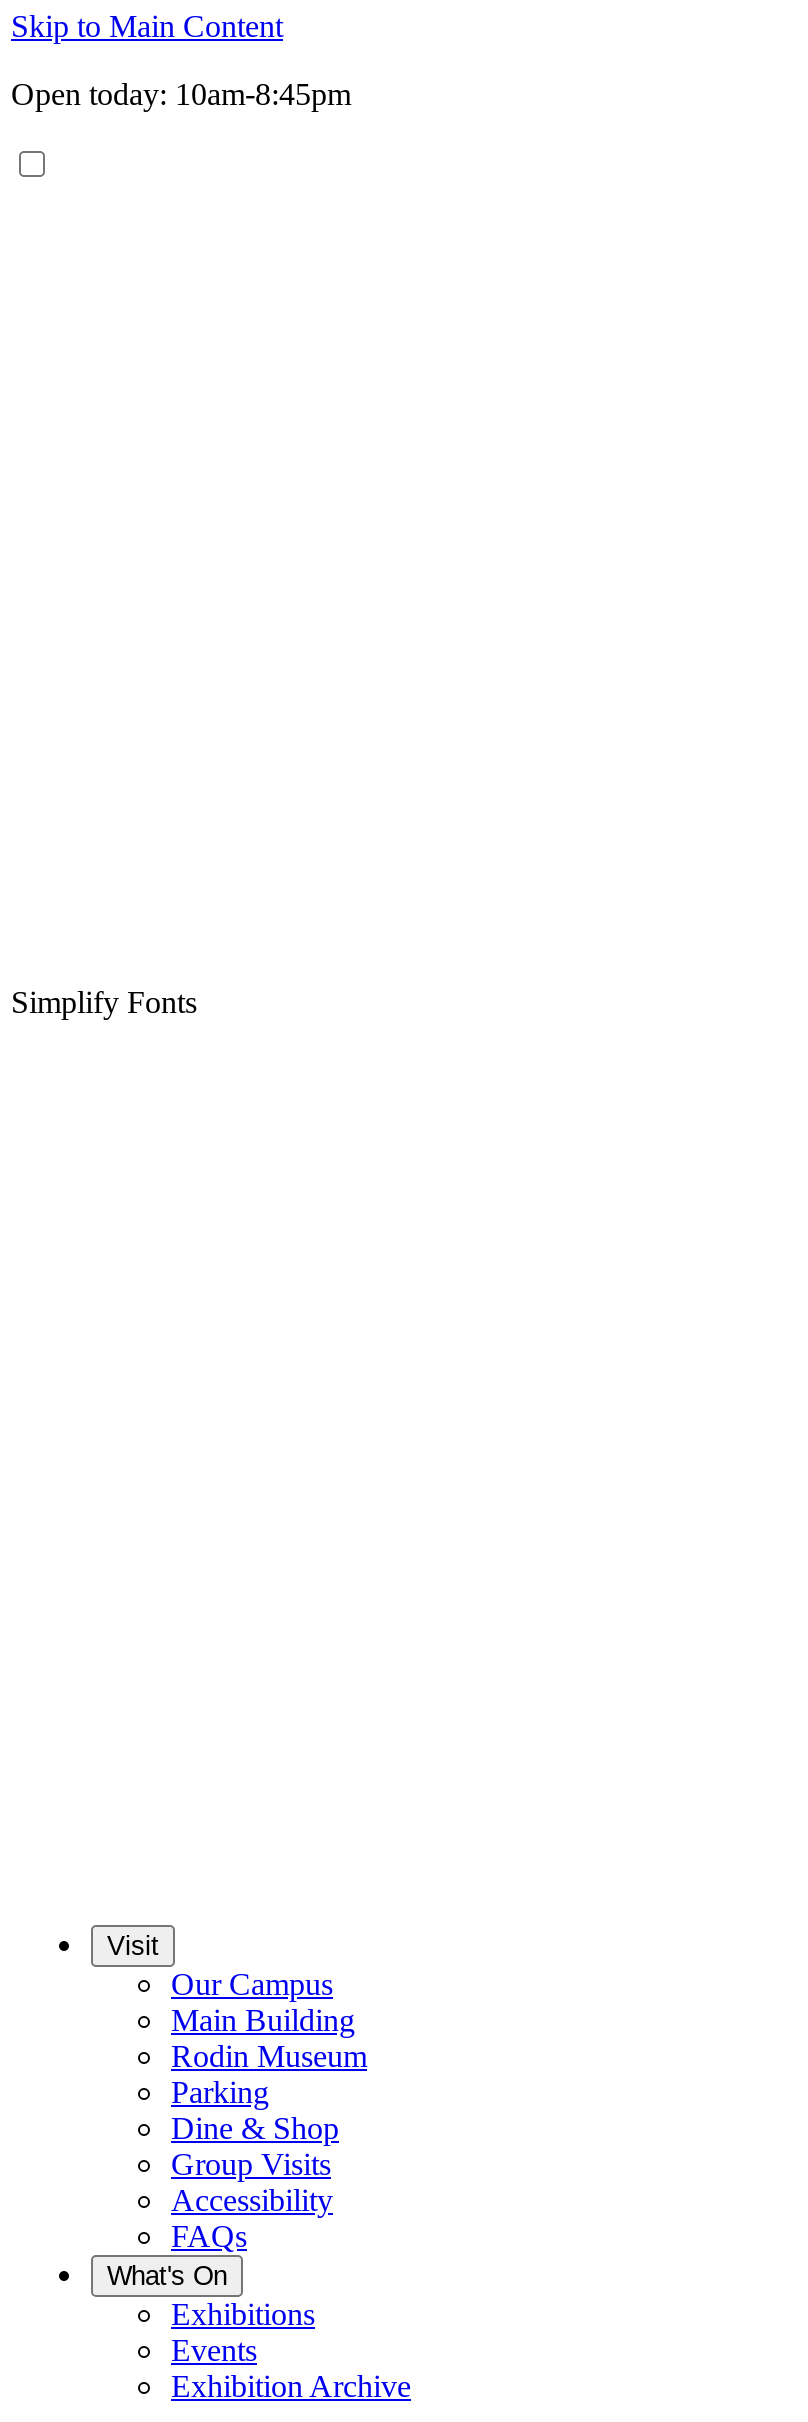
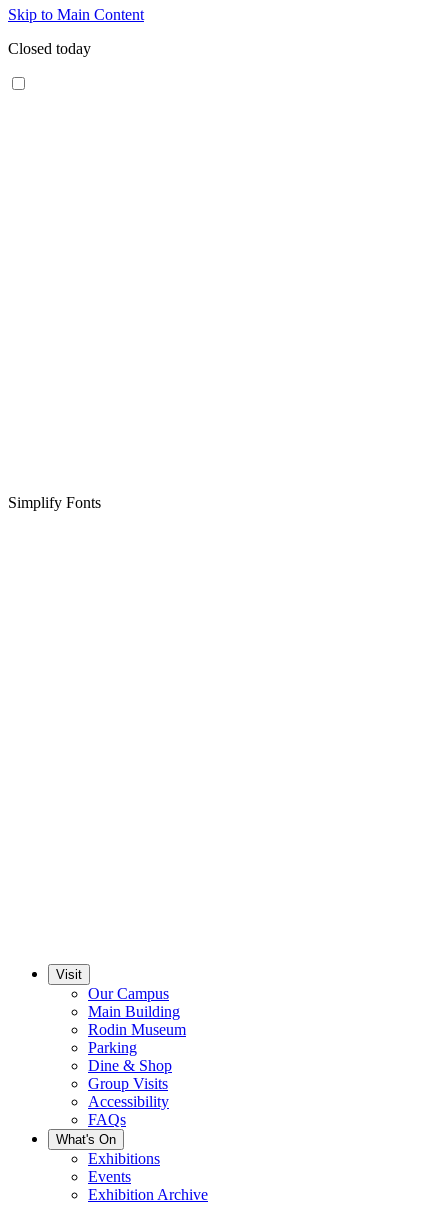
[11,77,351,111] Open today: 10am-8:45pm -> [8,40,91,57] Closed today

